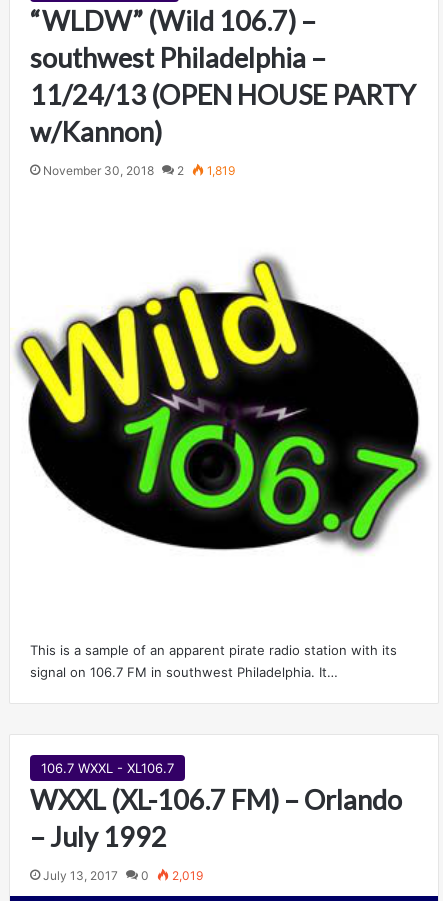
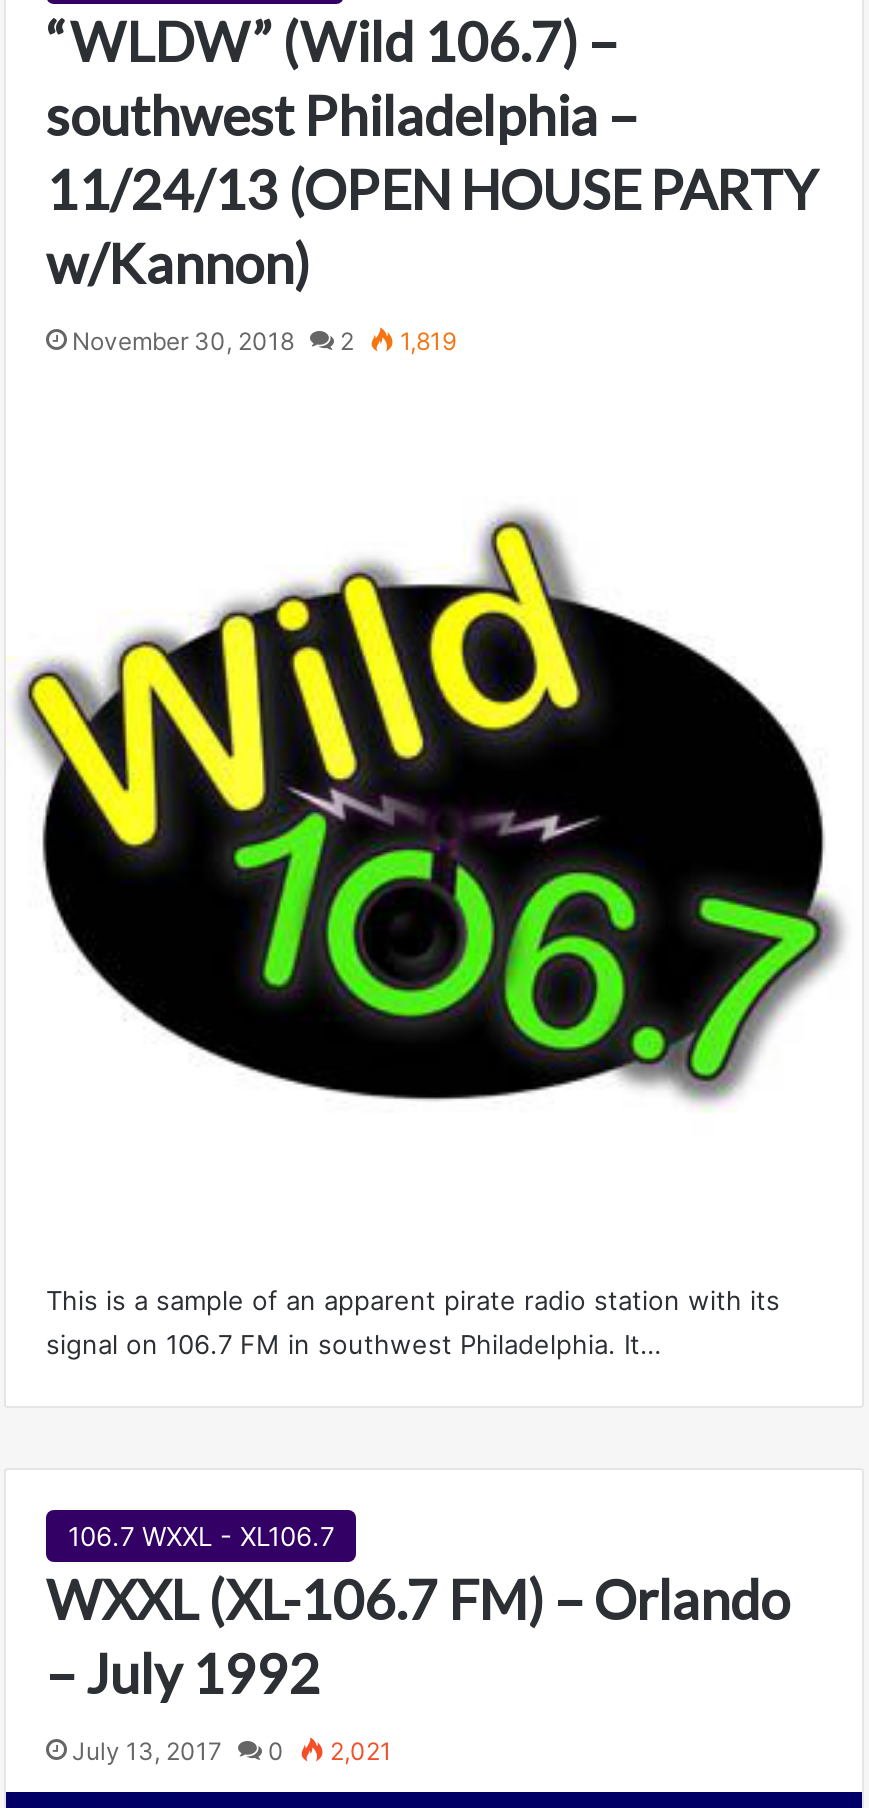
[43,868,203,883] July 13, 2017 0 2,019 -> [72,1736,392,1766] July 13, 2017 0 2,021

